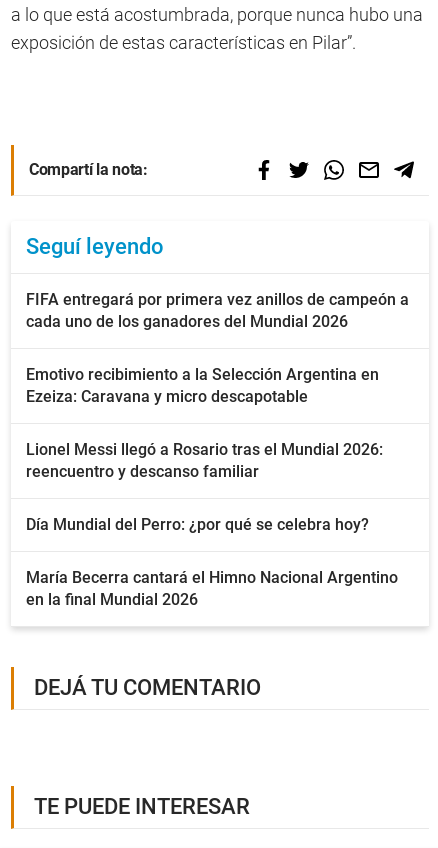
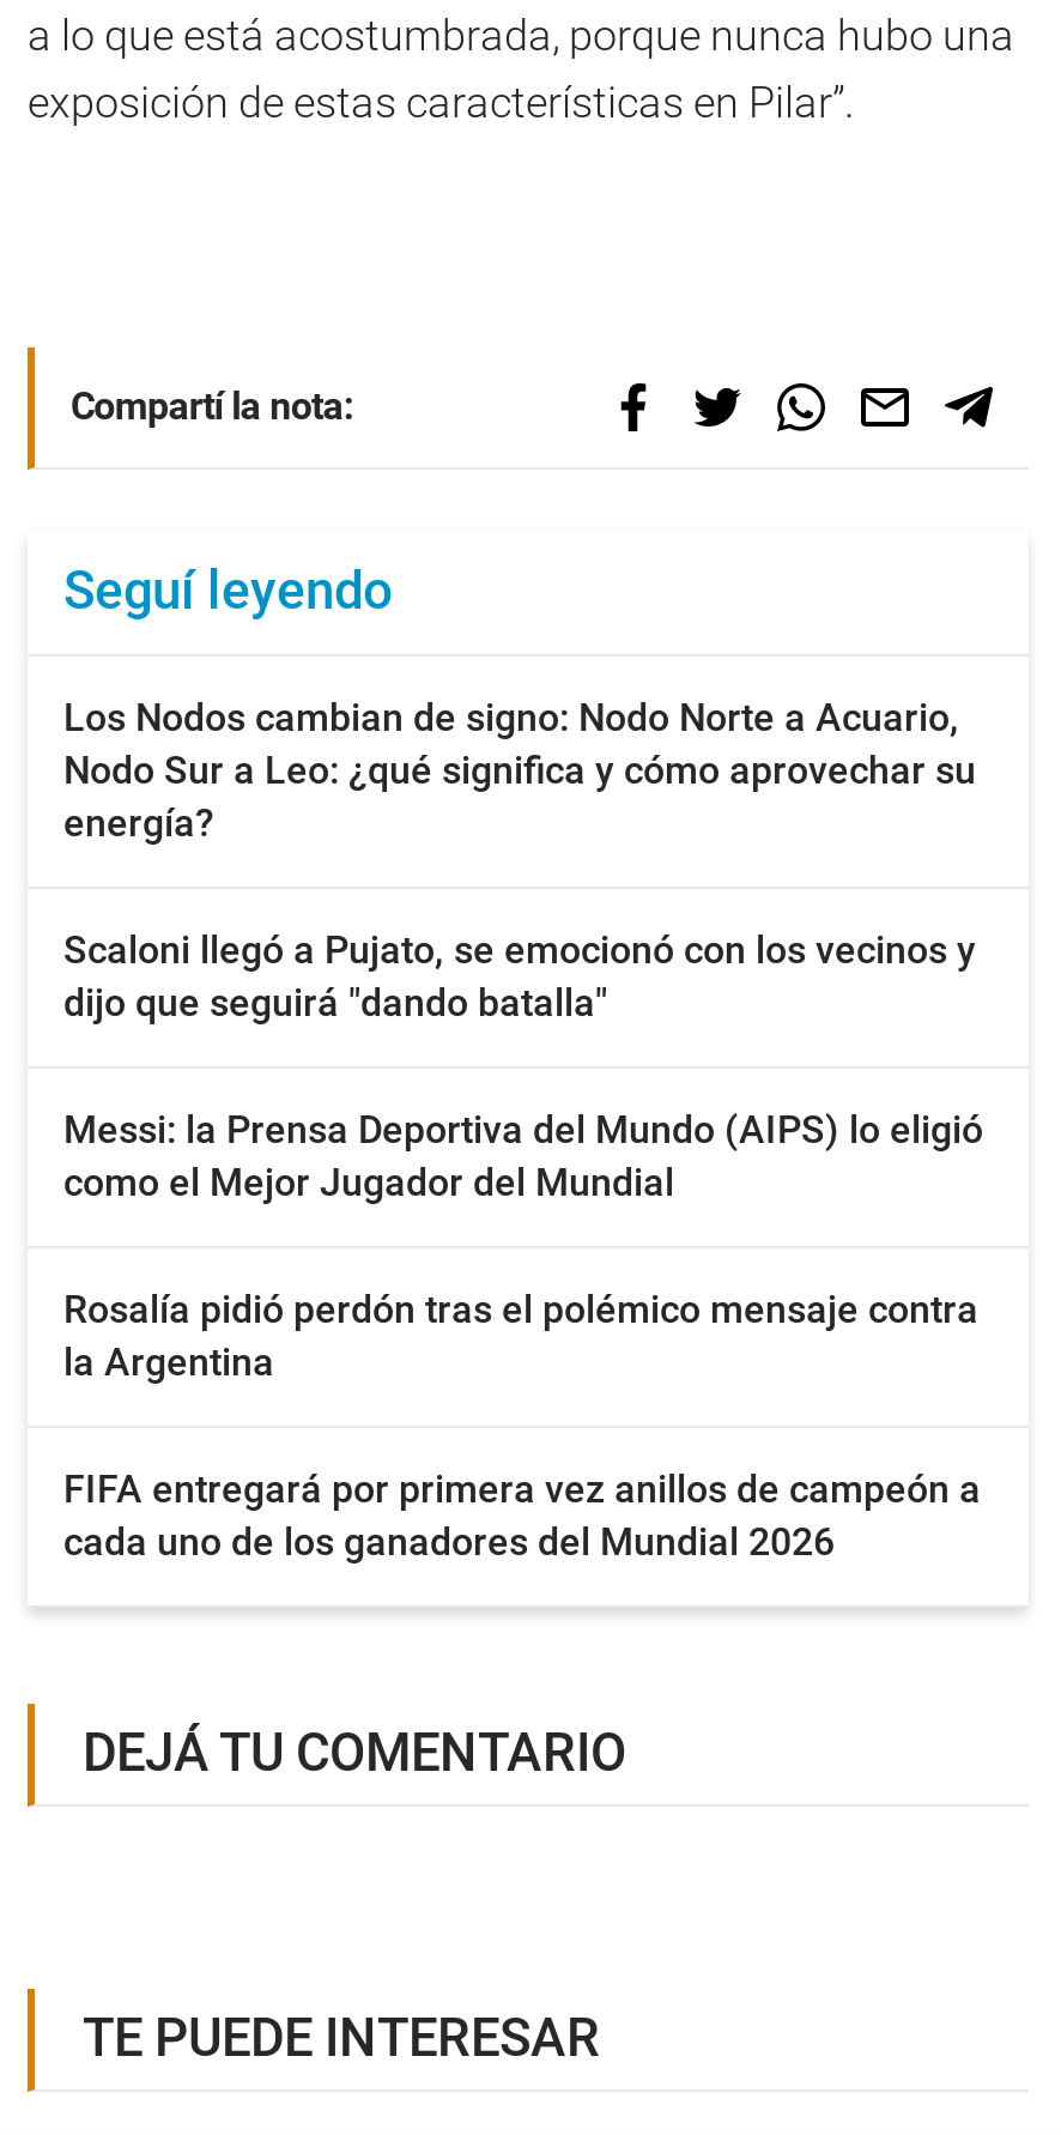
none -> [63,695,983,1385] Los Nodos cambian de signo: Nodo Norte a Acuario, | Nodo Sur a Leo: ¿qué significa y cómo aprovechar su | energía? | Scaloni llegó a Pujato, se emocionó con los vecinos y | dijo que seguirá "dando batalla" | Messi: la Prensa Deportiva del Mundo (AIPS) lo eligió | como el Mejor Jugador del Mundial | Rosalía pidió perdón tras el polémico mensaje contra | la Argentina
moved [26,290,409,331] -> [63,1466,981,1565]: FIFA entregará por primera vez anillos de campeón a | cada uno de los ganadores del Mundial 2026
[26,365,398,609] Emotivo recibimiento a la Selección Argentina en | Ezeiza: Caravana y micro descapotable | Lionel Messi llegó a Rosario tras el Mundial 2026: | reencuentro y descanso familiar | Día Mundial del Perro: ¿por qué se celebra hoy? | María Becerra cantará el Himno Nacional Argentino | en la final Mundial 2026 -> none

